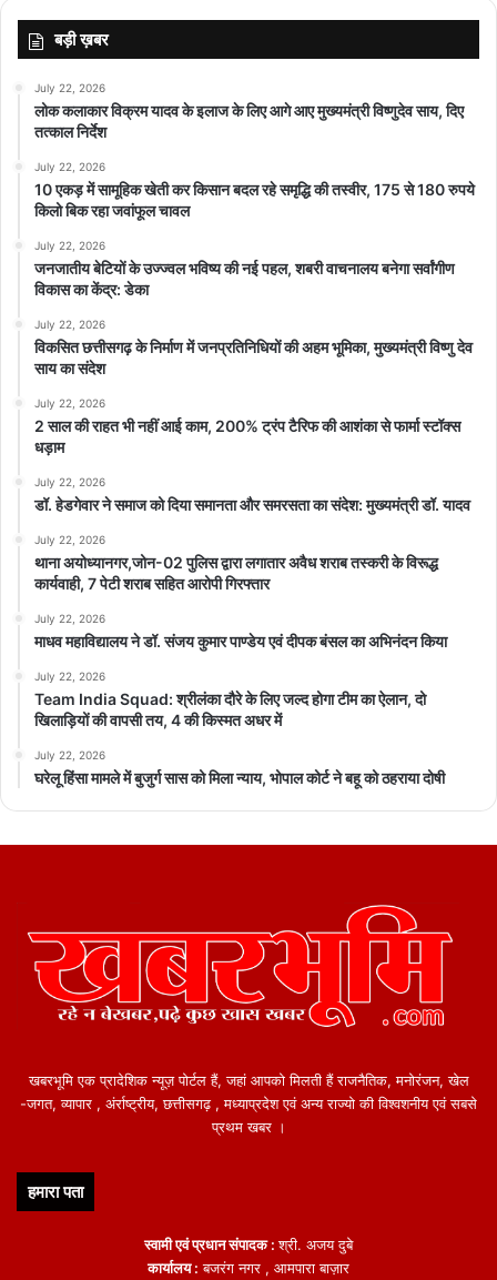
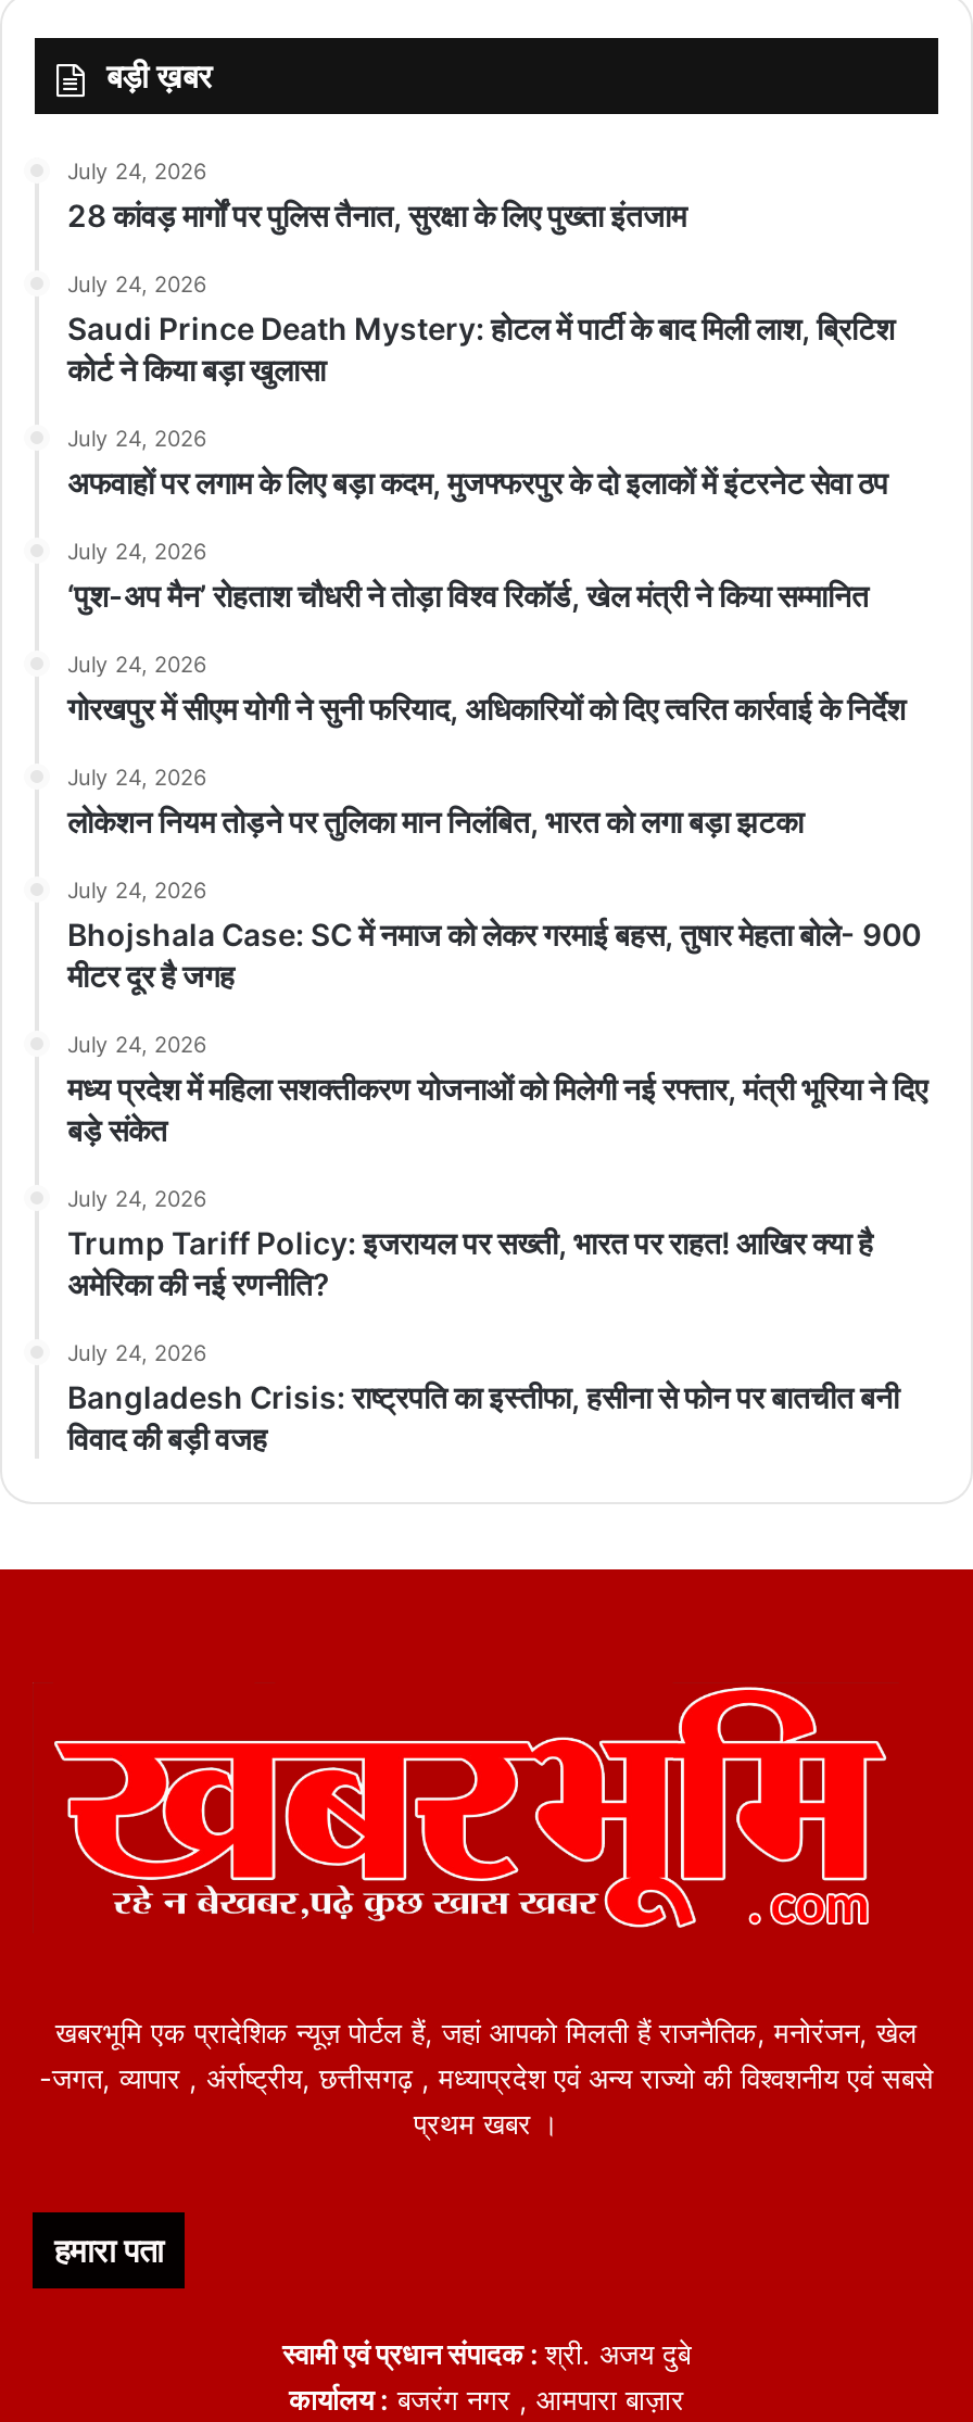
[34,81,464,141] July 22, 2026 | लोक कलाकार विक्रम यादव के इलाज के लिए आगे आए मुख्यमंत्री विष्णुदेव साय, दिए | तत्काल निर्देश -> [67,158,686,234] July 24, 2026 | 28 कांवड़ मार्गों पर पुलिस तैनात, सुरक्षा के लिए पुख्ता इंतजाम
[34,159,475,219] July 22, 2026 | 10 एकड़ में सामूहिक खेती कर किसान बदल रहे समृद्धि की तस्वीर, 175 से 180 रुपये | किलो बिक रहा जवांफूल चावल -> [67,271,895,388] July 24, 2026 | Saudi Prince Death Mystery: होटल में पार्टी के बाद मिली लाश, ब्रिटिश | कोर्ट ने किया बड़ा खुलासा
[34,238,455,298] July 22, 2026 | जनजातीय बेटियों के उज्ज्वल भविष्य की नई पहल, शबरी वाचनालय बनेगा सर्वांगीण | विकास का केंद्र: डेका -> [67,425,888,501] July 24, 2026 | अफवाहों पर लगाम के लिए बड़ा कदम, मुजफ्फरपुर के दो इलाकों में इंटरनेट सेवा ठप
[34,317,473,377] July 22, 2026 | विकसित छत्तीसगढ़ के निर्माण में जनप्रतिनिधियों की अहम भूमिका, मुख्यमंत्री विष्णु देव | साय का संदेश -> [67,538,869,614] July 24, 2026 | ‘पुश-अप मैन’ रोहताश चौधरी ने तोड़ा विश्व रिकॉर्ड, खेल मंत्री ने किया सम्मानित
[34,396,460,456] July 22, 2026 | 2 साल की राहत भी नहीं आई काम, 200% ट्रंप टैरिफ की आशंका से फार्मा स्टॉक्स | धड़ाम -> [67,651,906,727] July 24, 2026 | गोरखपुर में सीएम योगी ने सुनी फरियाद, अधिकारियों को दिए त्वरित कार्रवाई के निर्देश
[34,475,470,514] July 22, 2026 | डॉ. हेडगेवार ने समाज को दिया समानता और समरसता का संदेश: मुख्यमंत्री डॉ. यादव -> [67,764,804,840] July 24, 2026 | लोकेशन नियम तोड़ने पर तुलिका मान निलंबित, भारत को लगा बड़ा झटका
[34,532,438,592] July 22, 2026 | थाना अयोध्यानगर,जोन-02 पुलिस द्वारा लगातार अवैध शराब तस्करी के विरूद्ध | कार्यवाही, 7 पेटी शराब सहित आरोपी गिरफ्तार -> [67,877,921,994] July 24, 2026 | Bhojshala Case: SC में नमाज को लेकर गरमाई बहस, तुषार मेहता बोले- 900 | मीटर दूर है जगह
[34,611,447,650] July 22, 2026 | माधव महाविद्यालय ने डॉ. संजय कुमार पाण्डेय एवं दीपक बंसल का अभिनंदन किया -> [67,1031,927,1148] July 24, 2026 | मध्य प्रदेश में महिला सशक्तीकरण योजनाओं को मिलेगी नई रफ्तार, मंत्री भूरिया ने दिए | बड़े संकेत
[34,669,426,729] July 22, 2026 | Team India Squad: श्रीलंका दौरे के लिए जल्द होगा टीम का ऐलान, दो | खिलाड़ियों की वापसी तय, 4 की किस्मत अधर में -> [67,1185,873,1302] July 24, 2026 | Trump Tariff Policy: इजरायल पर सख्ती, भारत पर राहत! आखिर क्या है | अमेरिका की नई रणनीति?
[34,748,445,787] July 22, 2026 | घरेलू हिंसा मामले में बुजुर्ग सास को मिला न्याय, भोपाल कोर्ट ने बहू को ठहराया दोषी -> [67,1339,899,1457] July 24, 2026 | Bangladesh Crisis: राष्ट्रपति का इस्तीफा, हसीना से फोन पर बातचीत बनी | विवाद की बड़ी वजह

